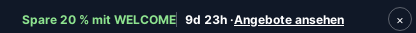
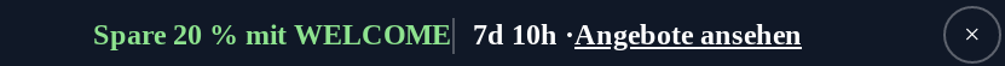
[22,11,344,26] Spare 20 % mit WELCOME 9d 23h · Angebote ansehen -> [93,17,802,50] Spare 20 % mit WELCOME | 7d 10h · Angebote ansehen

